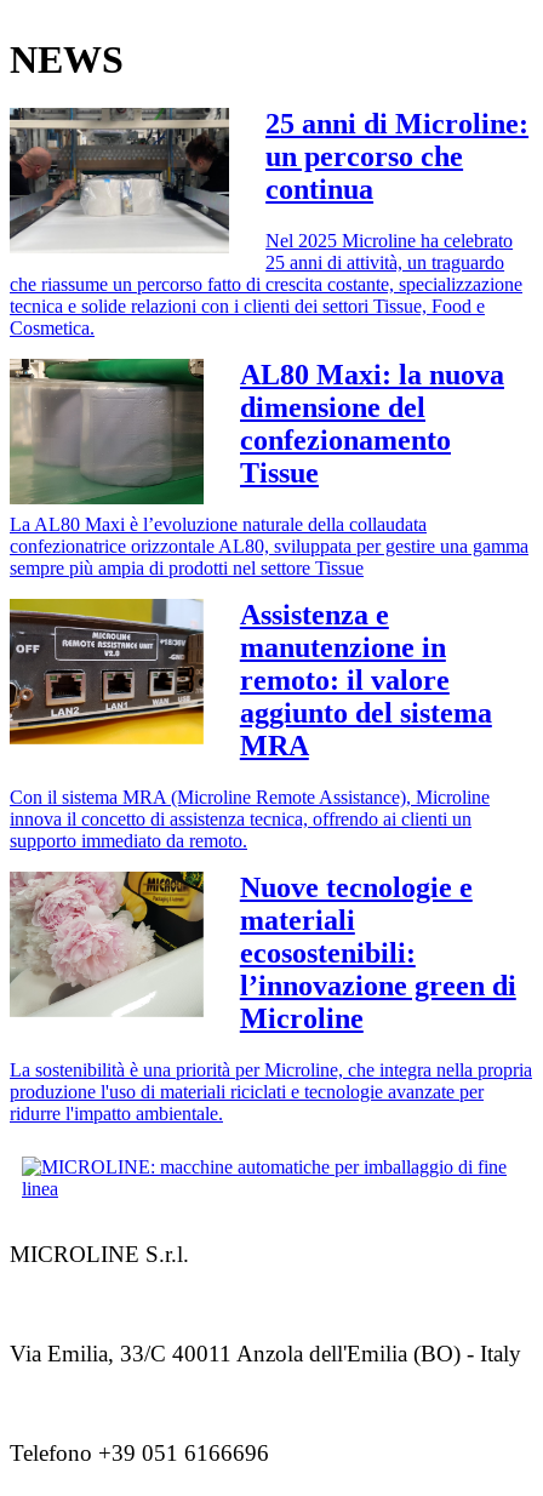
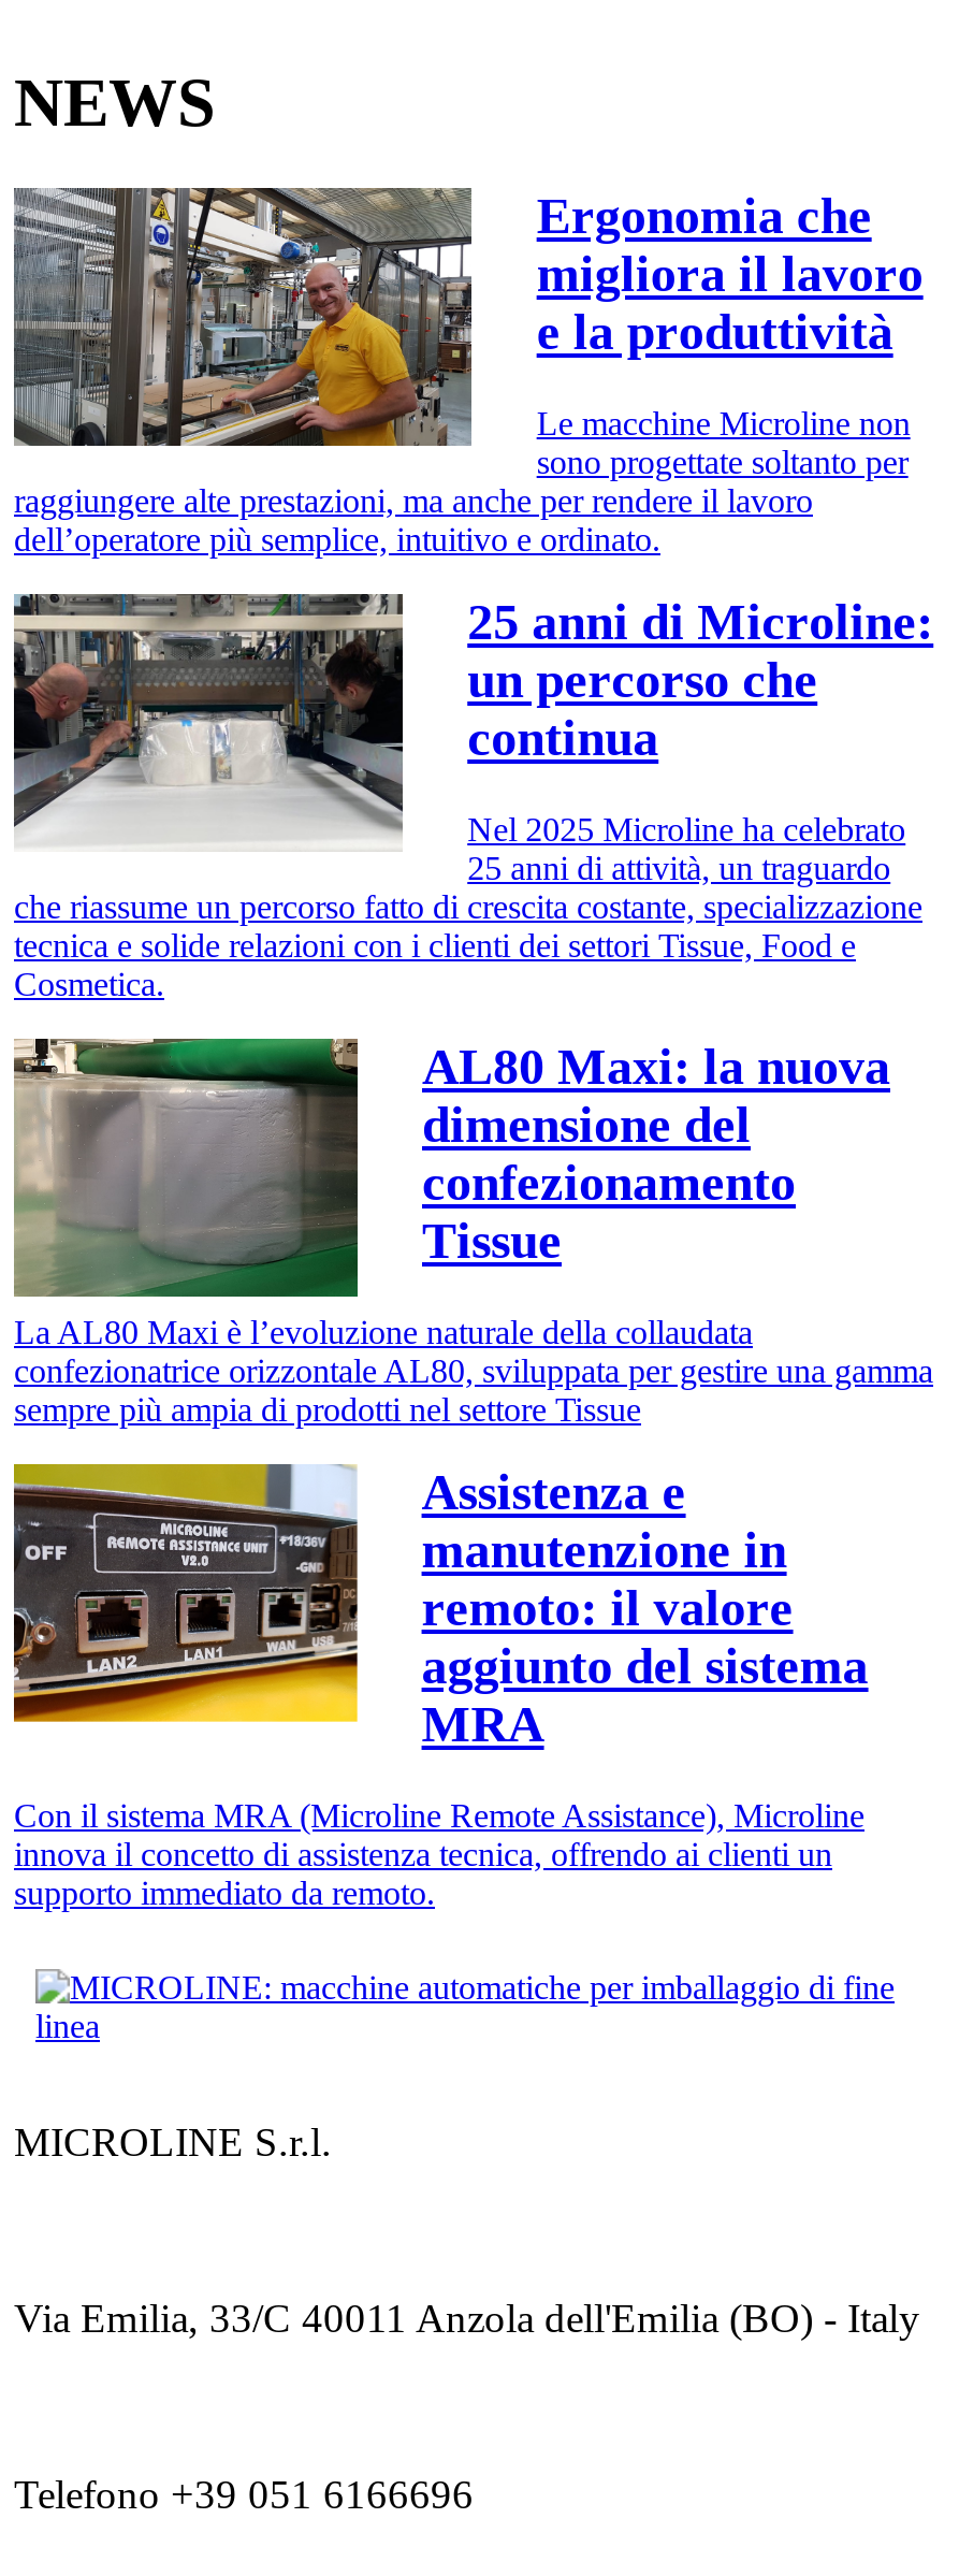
none -> [12,186,923,558] [image] | Ergonomia che | migliora il lavoro | e la produttività | Le macchine Microline non | sono progettate soltanto per | raggiungere alte prestazioni, ma anche per rendere il lavoro | dell’operatore più semplice, intuitivo e ordinato.
moved [7,105,529,851] -> [10,590,933,1911]: [image] | 25 anni di Microline: | un percorso che | ... | innova il concetto di assistenza tecnica, offrendo ai clienti un | supporto immediato da remoto.
[8,870,532,1124] [image] | Nuove tecnologie e | materiali | ecosostenibili: | l’innovazione green di | Microline | La sostenibilità è una priorità per Microline, che integra nella propria | produzione l'uso di materiali riciclati e tecnologie avanzate per | ridurre l'impatto ambientale. -> none

